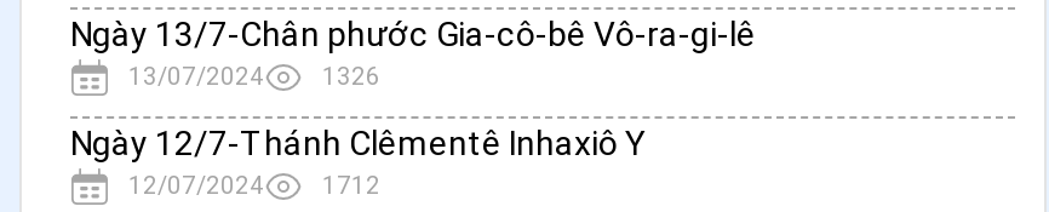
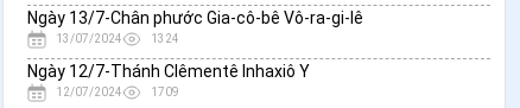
[322,63,380,90] 1326 -> [151,32,179,45] 1324
[322,173,380,199] 1712 -> [151,86,179,99] 1709

